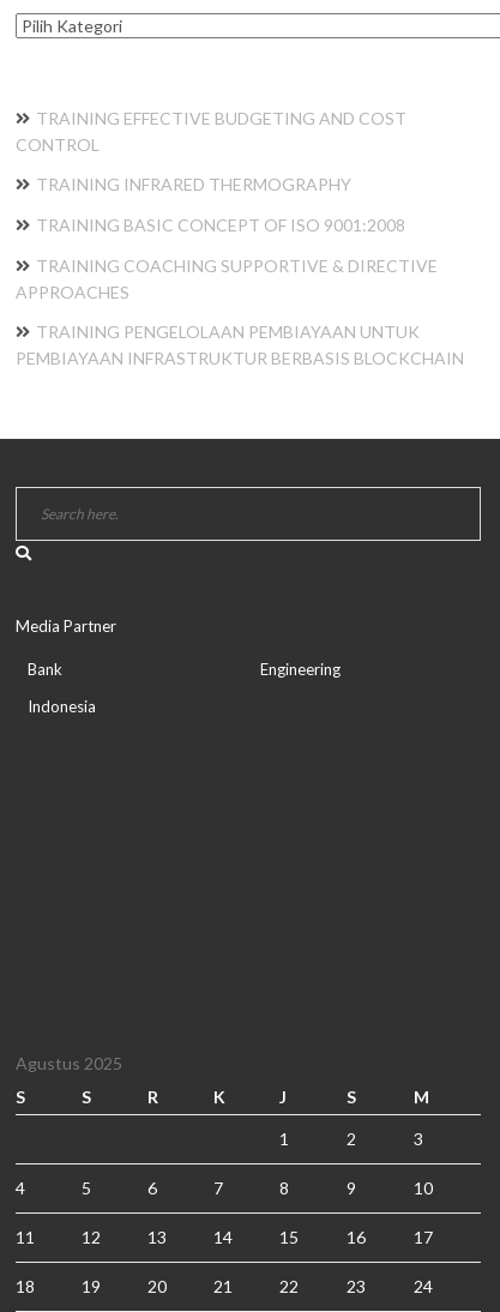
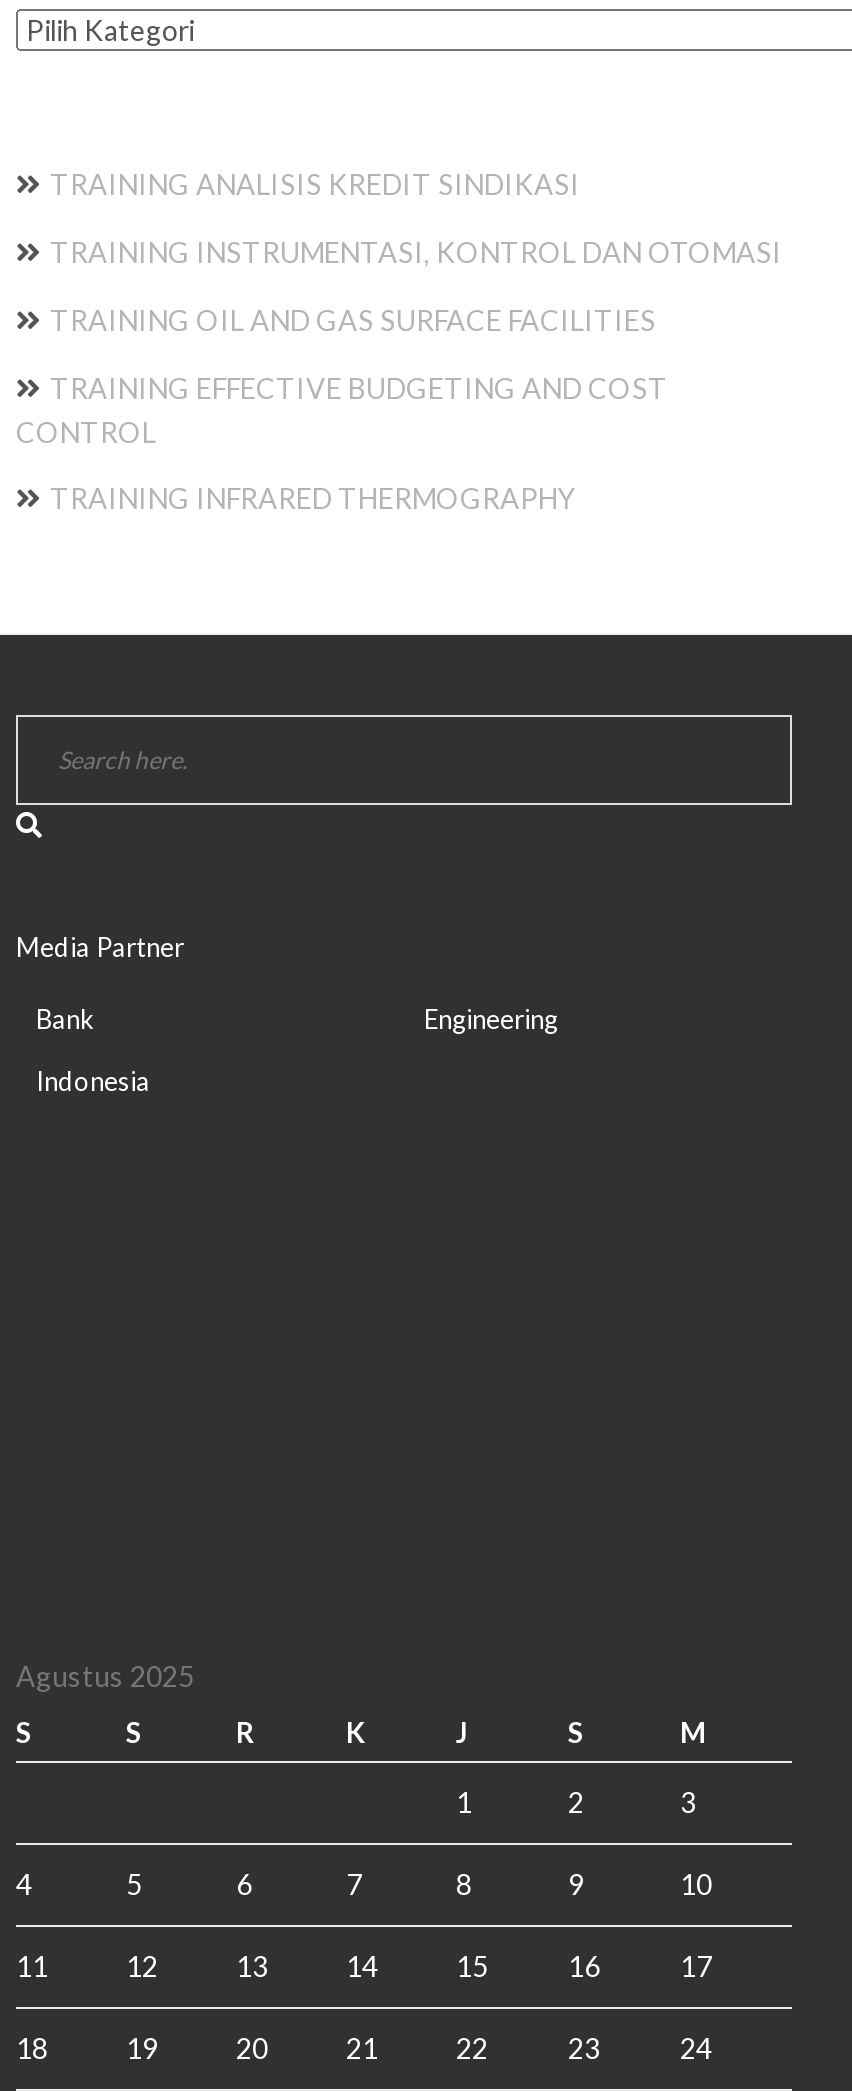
none -> [50,167,782,337] TRAINING ANALISIS KREDIT SINDIKASI | TRAINING INSTRUMENTASI, KONTROL DAN OTOMASI | TRAINING OIL AND GAS SURFACE FACILITIES
moved [16,108,406,194] -> [16,371,668,515]: TRAINING EFFECTIVE BUDGETING AND COST | CONTROL | TRAINING INFRARED THERMOGRAPHY
[16,215,464,368] TRAINING BASIC CONCEPT OF ISO 9001:2008 | TRAINING COACHING SUPPORTIVE & DIRECTIVE | APPROACHES | TRAINING PENGELOLAAN PEMBIAYAAN UNTUK | PEMBIAYAAN INFRASTRUKTUR BERBASIS BLOCKCHAIN -> none

